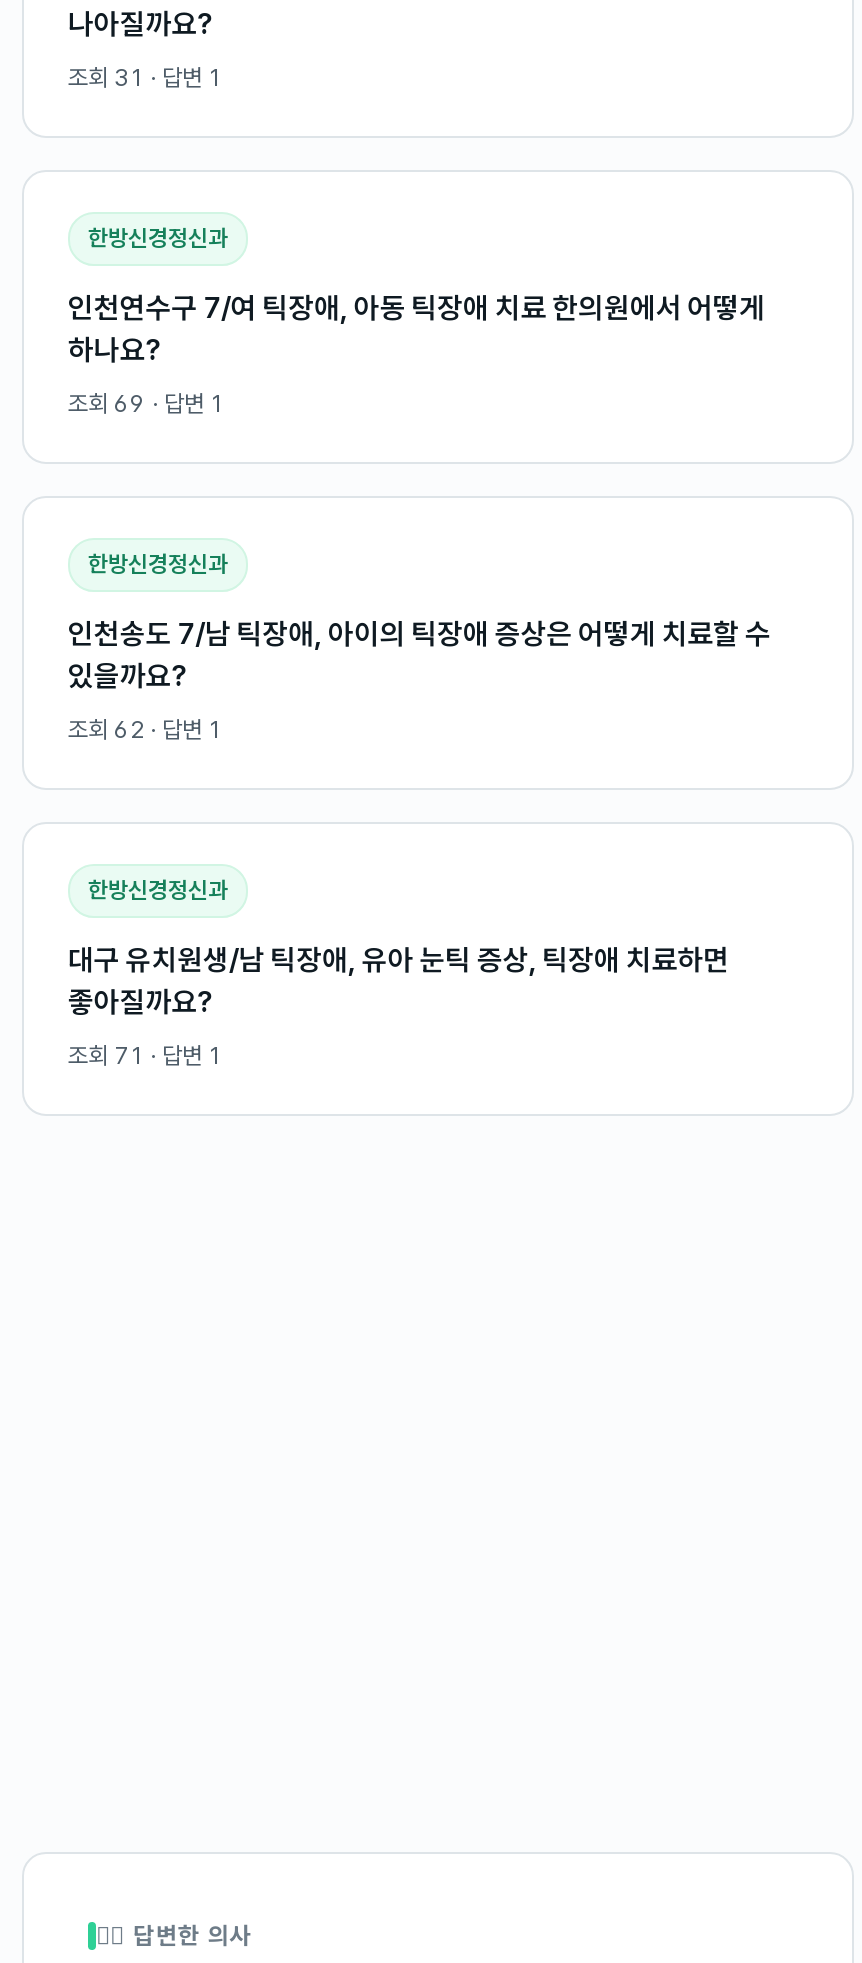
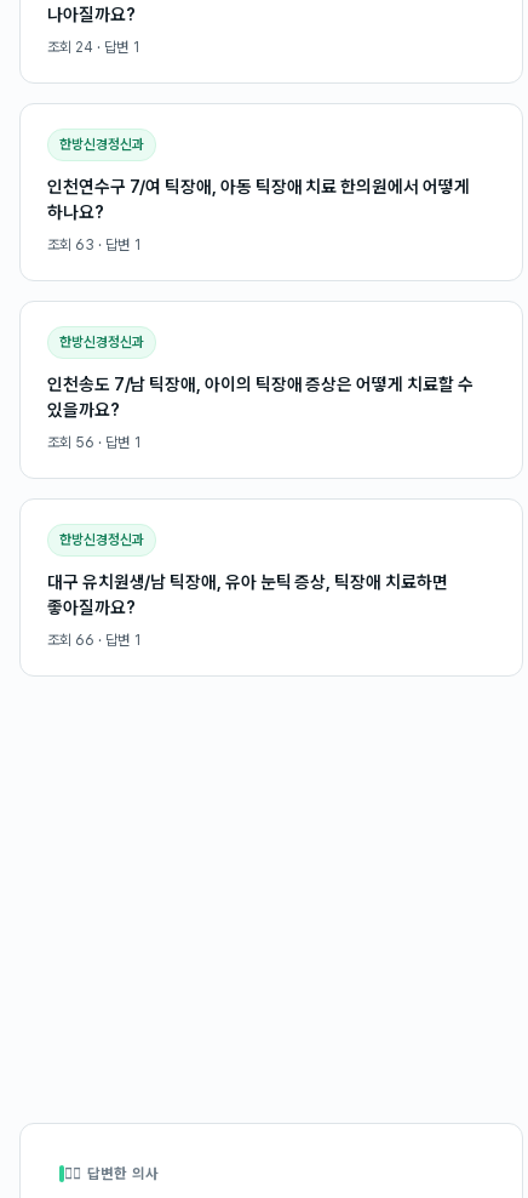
[68,64,222,92] 조회 31 · 답변 1 -> [47,39,140,56] 조회 24 · 답변 1
[68,390,224,418] 조회 69 · 답변 1 -> [47,236,142,253] 조회 63 · 답변 1
[68,716,222,744] 조회 62 · 답변 1 -> [47,434,142,451] 조회 56 · 답변 1
[68,1042,222,1070] 조회 71 · 답변 1 -> [47,632,142,649] 조회 66 · 답변 1

